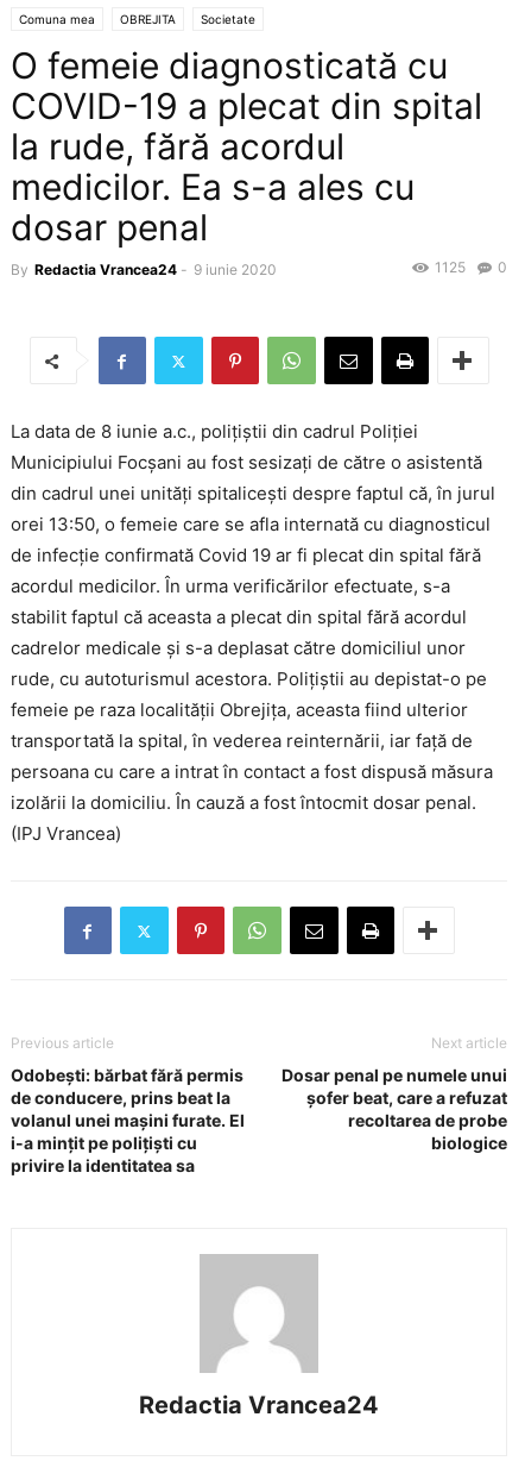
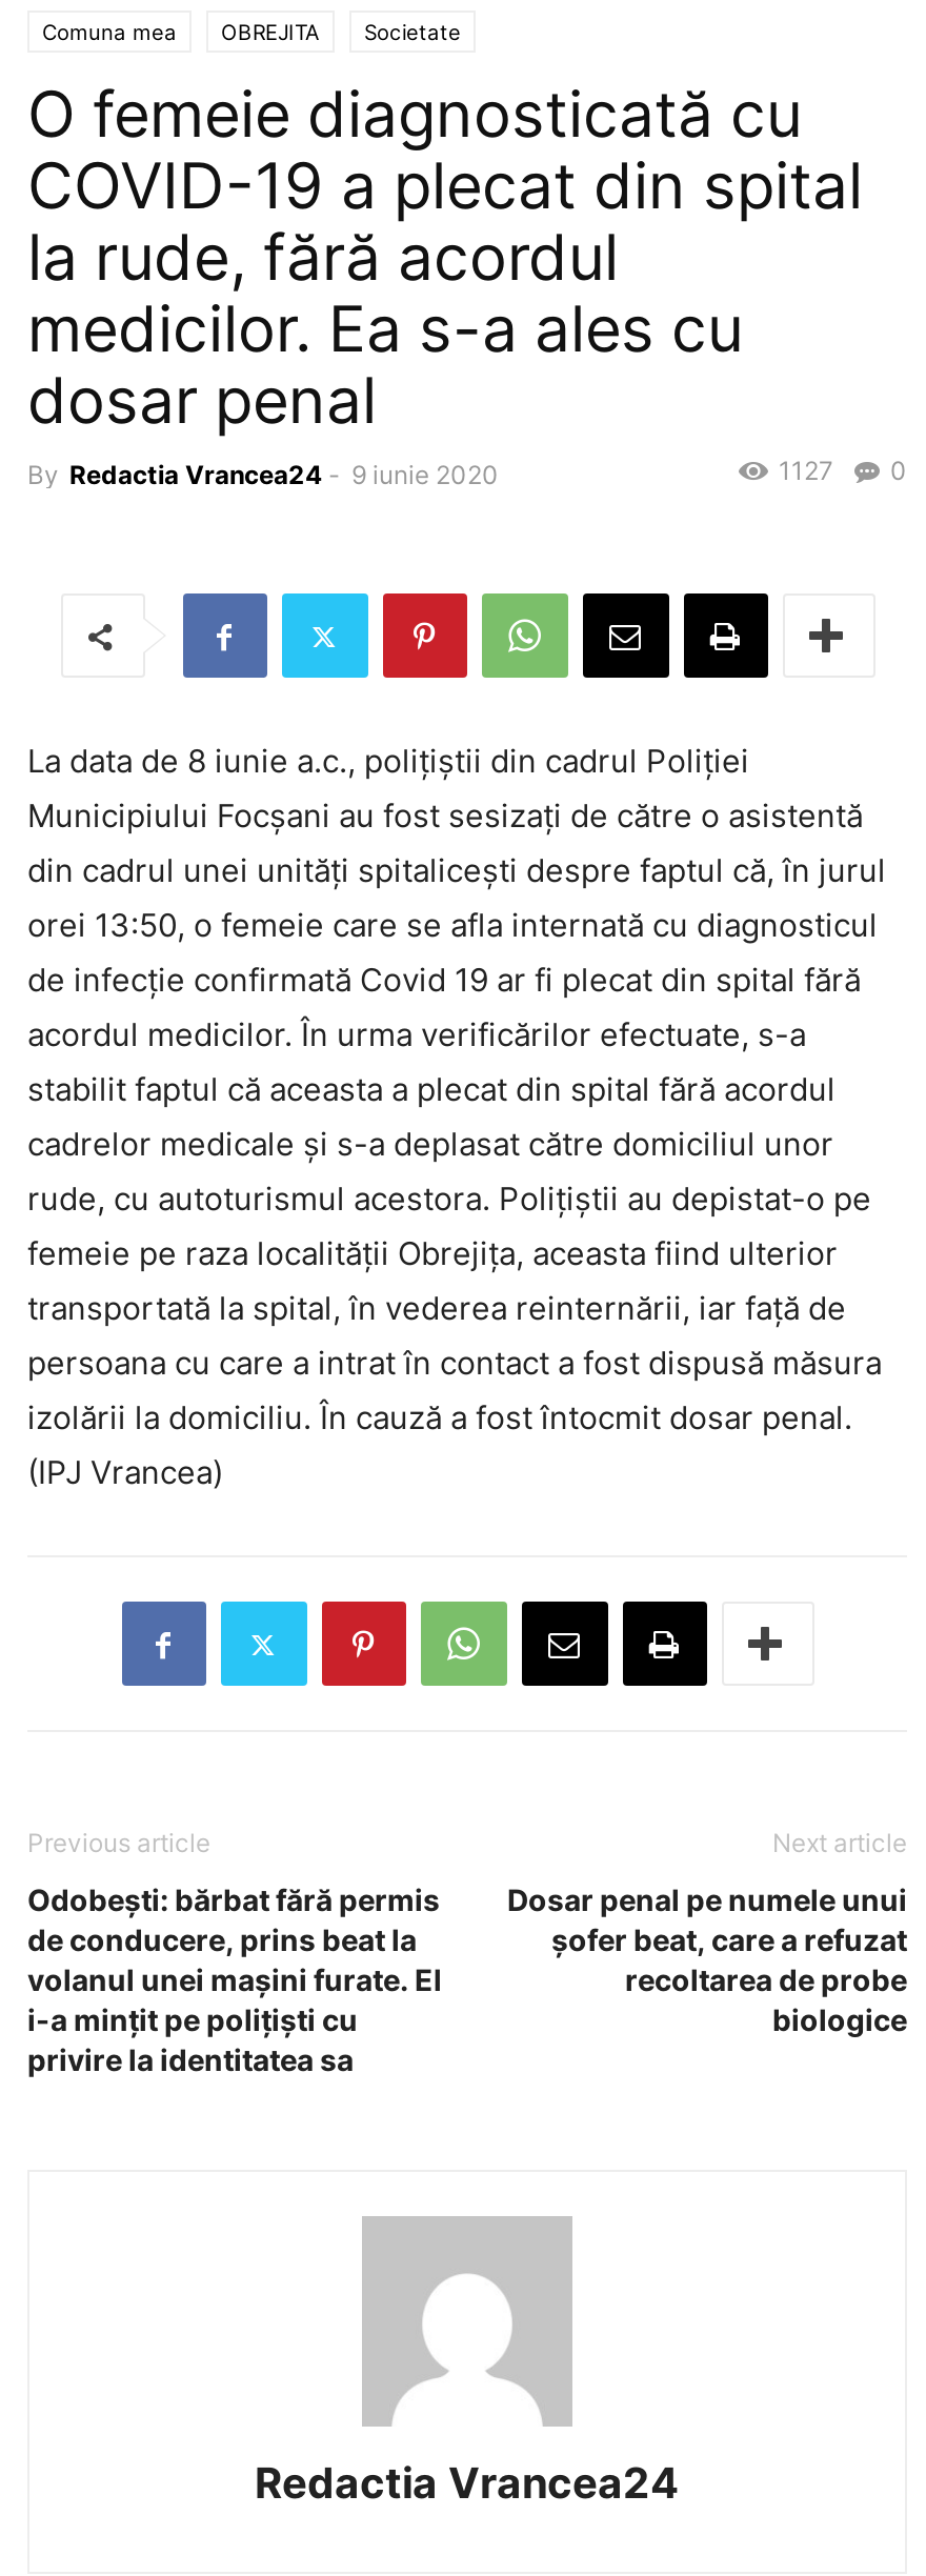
[435,258,507,276] 1125 0 -> [779,455,907,486] 1127 0

